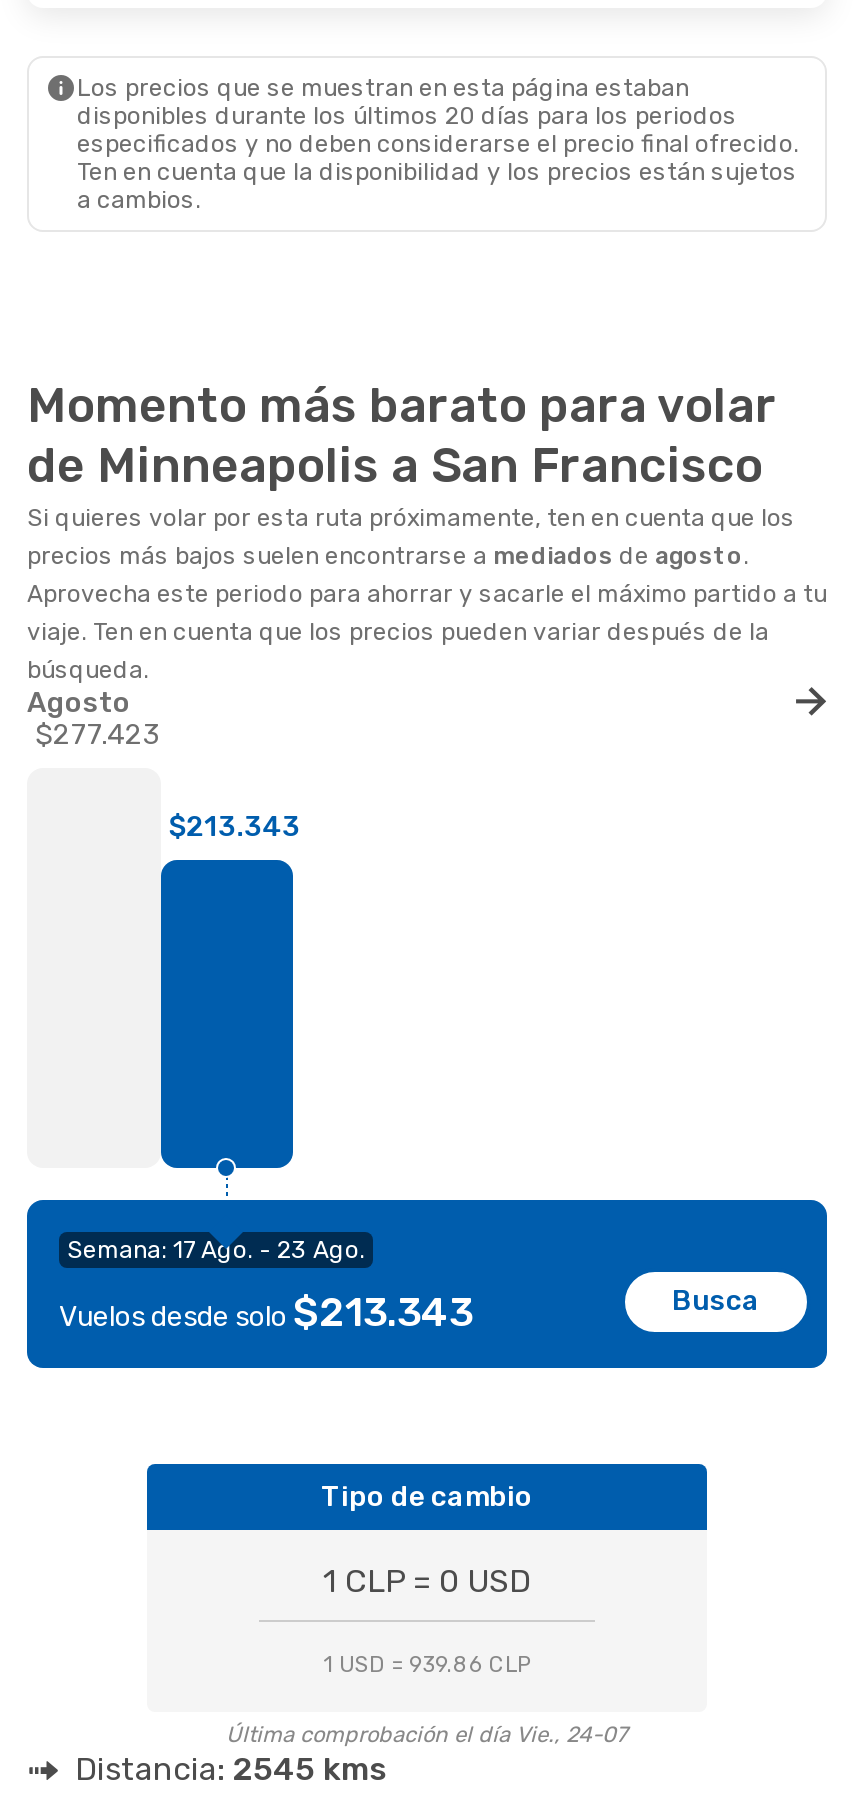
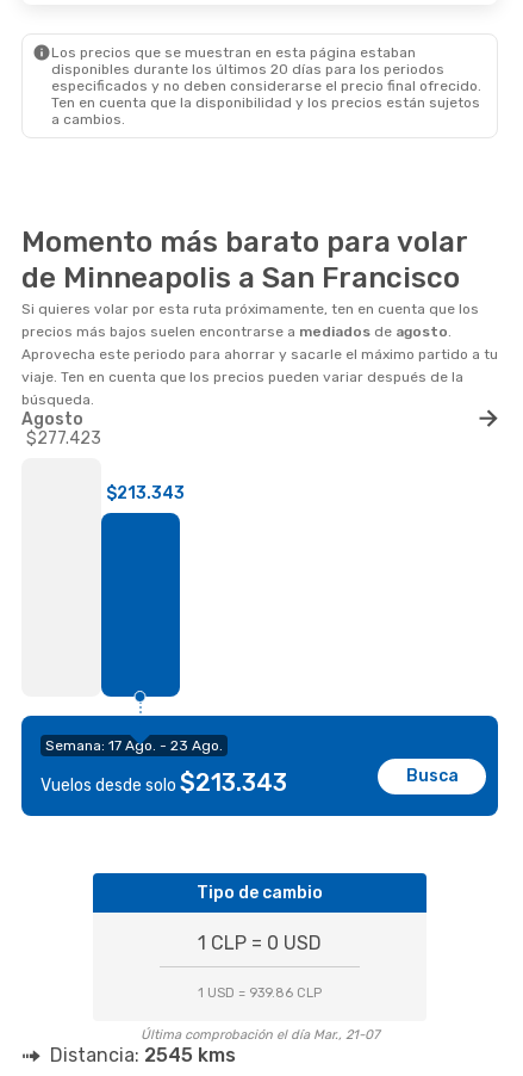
[226,1722,628,1748] Última comprobación el día Vie., 24-07 -> [140,1027,379,1042] Última comprobación el día Mar., 21-07

